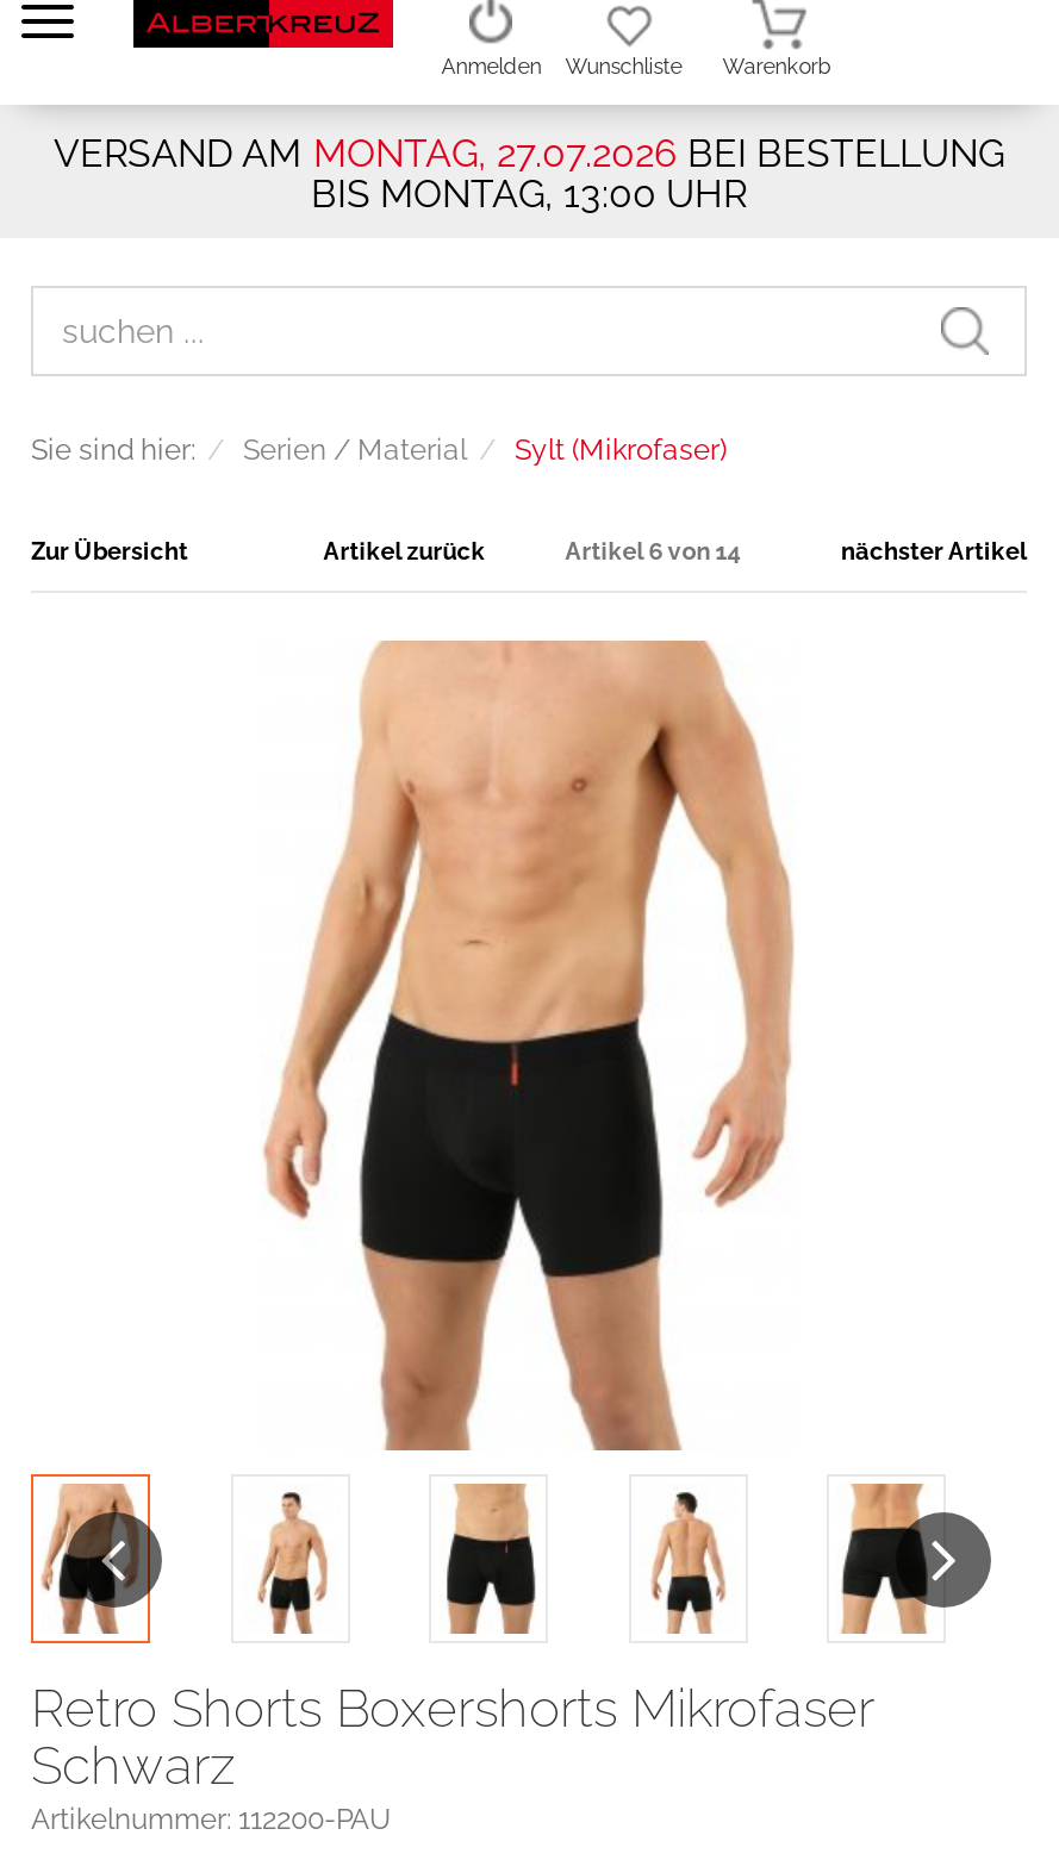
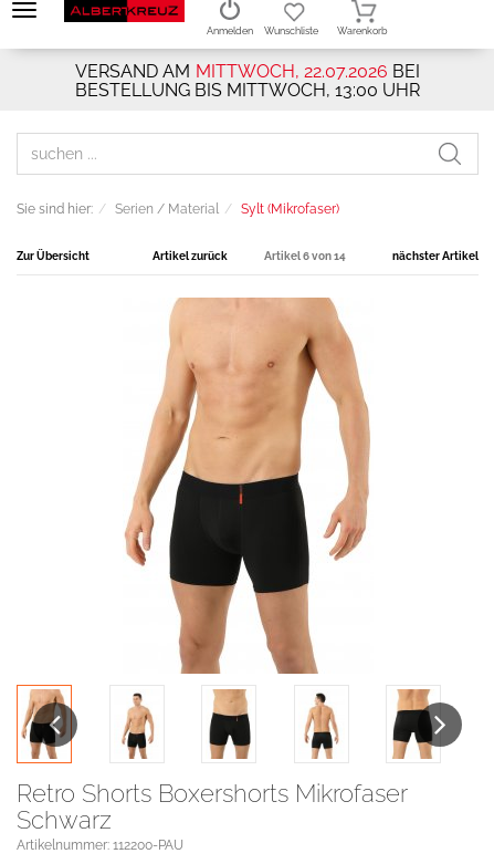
[54,131,1004,217] VERSAND AM MONTAG, 27.07.2026 BEI BESTELLUNG | BIS MONTAG, 13:00 UHR -> [75,61,420,101] VERSAND AM MITTWOCH, 22.07.2026 BEI | BESTELLUNG BIS MITTWOCH, 13:00 UHR

